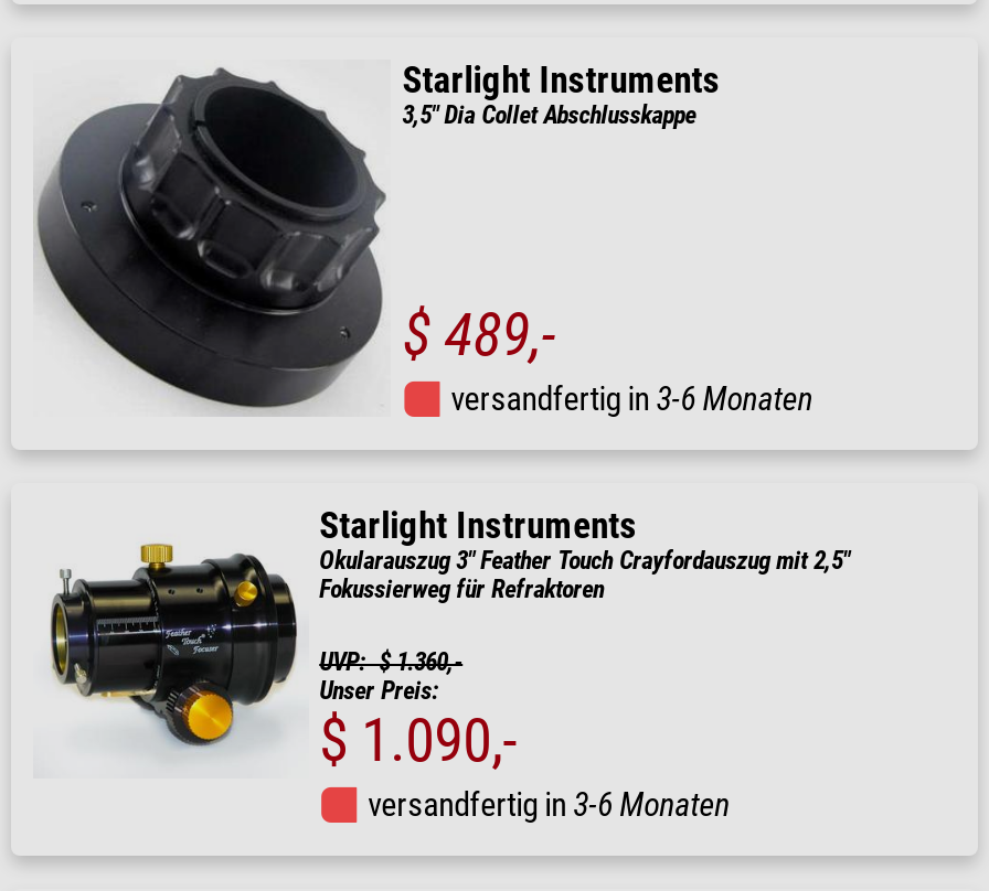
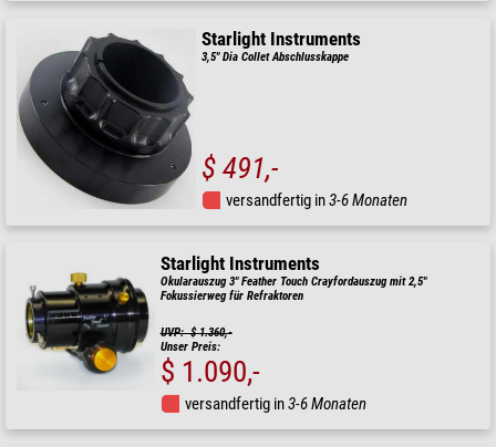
[402,299,557,369] $ 489,- -> [202,150,279,185] $ 491,-

